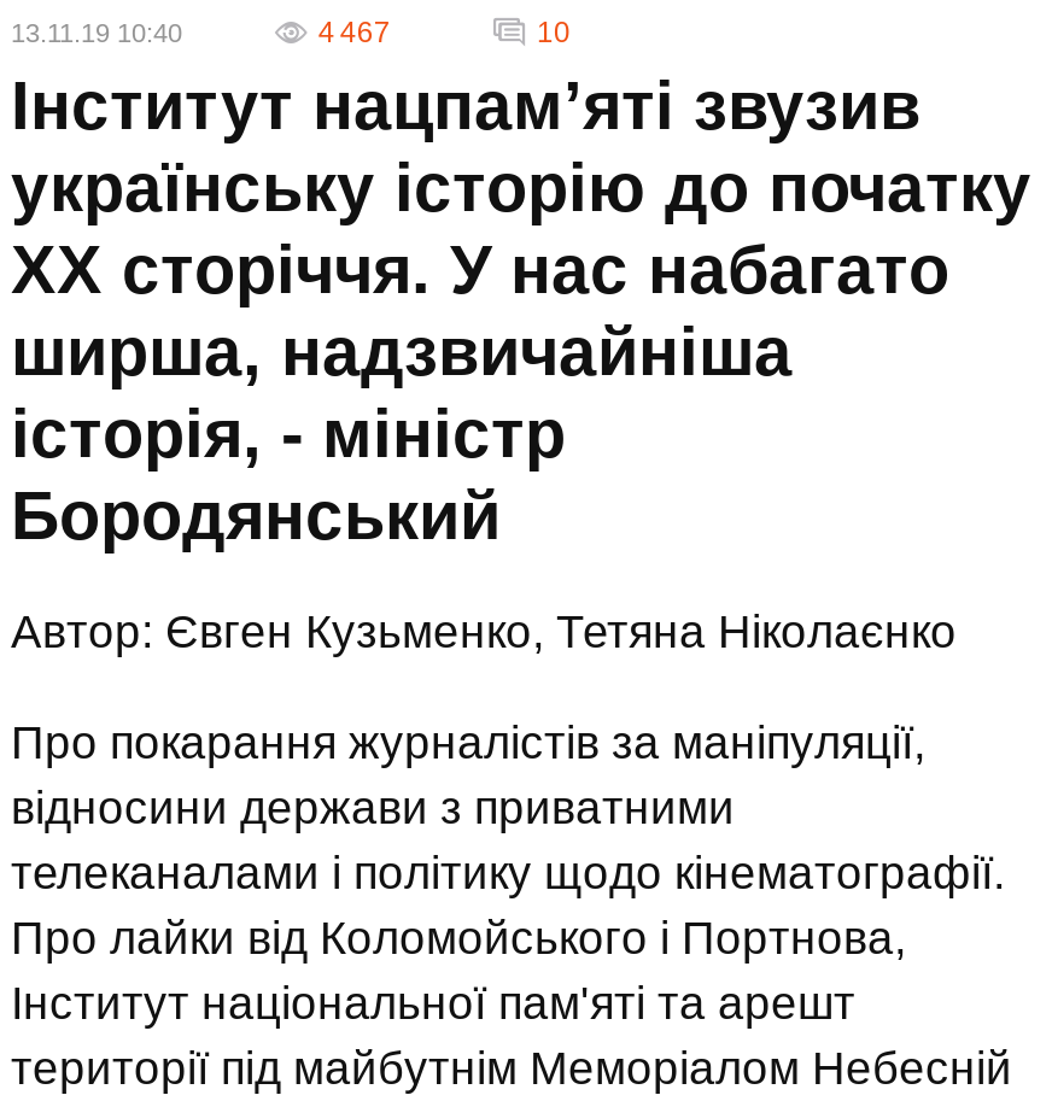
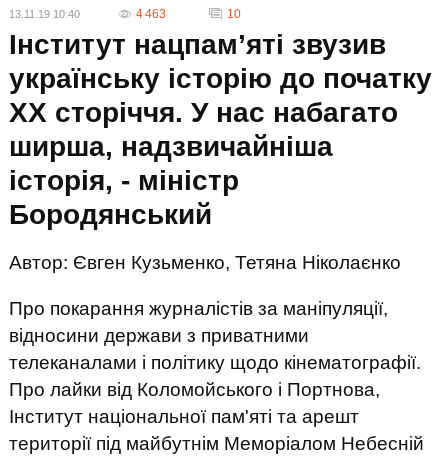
[318,15,391,49] 4 467 -> [136,7,166,21] 4 463

